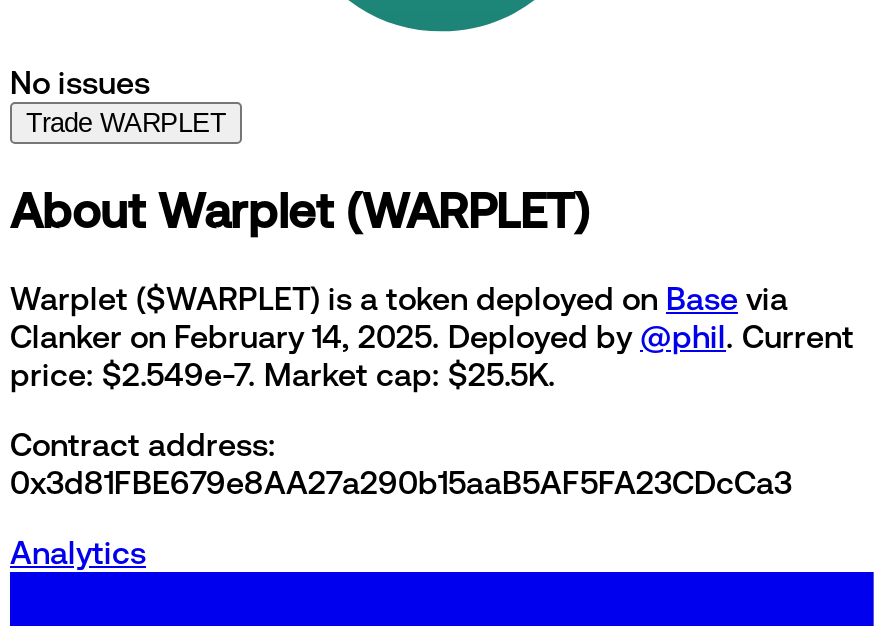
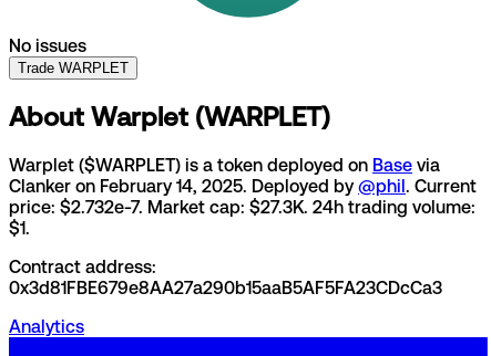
[10,356,556,394] price: $2.549e-7. Market cap: $25.5K. -> [9,197,475,239] price: $2.732e-7. Market cap: $27.3K. 24h trading volume: | $1.

